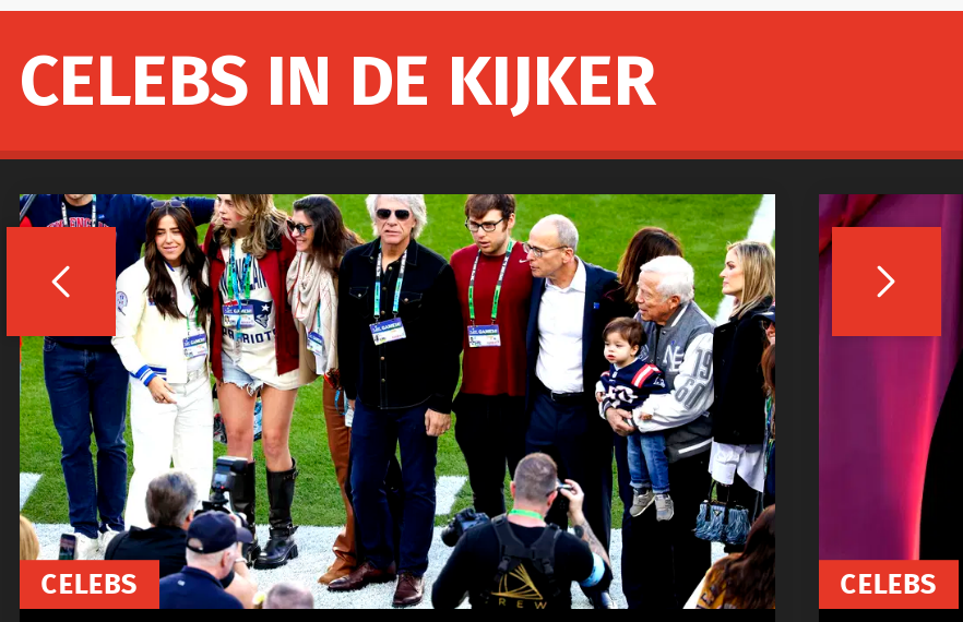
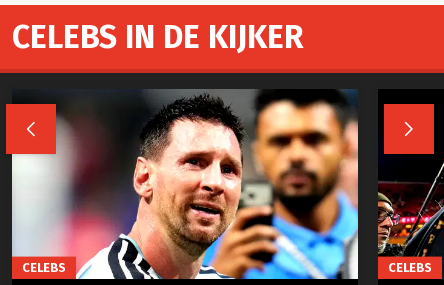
[17,191,777,610] [image] -> [11,88,359,280] [image]
[817,193,956,560] [image] -> [377,89,441,258] [image]

